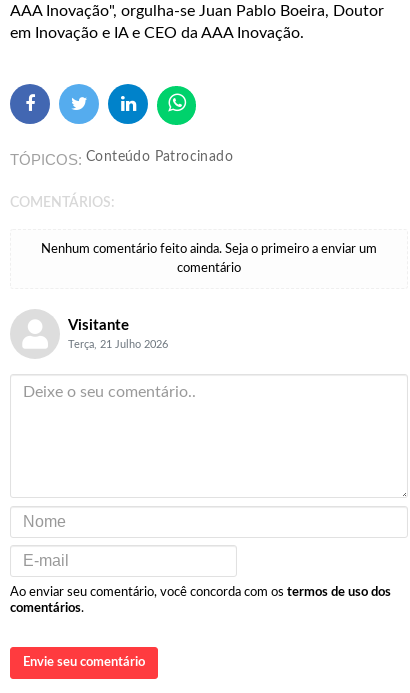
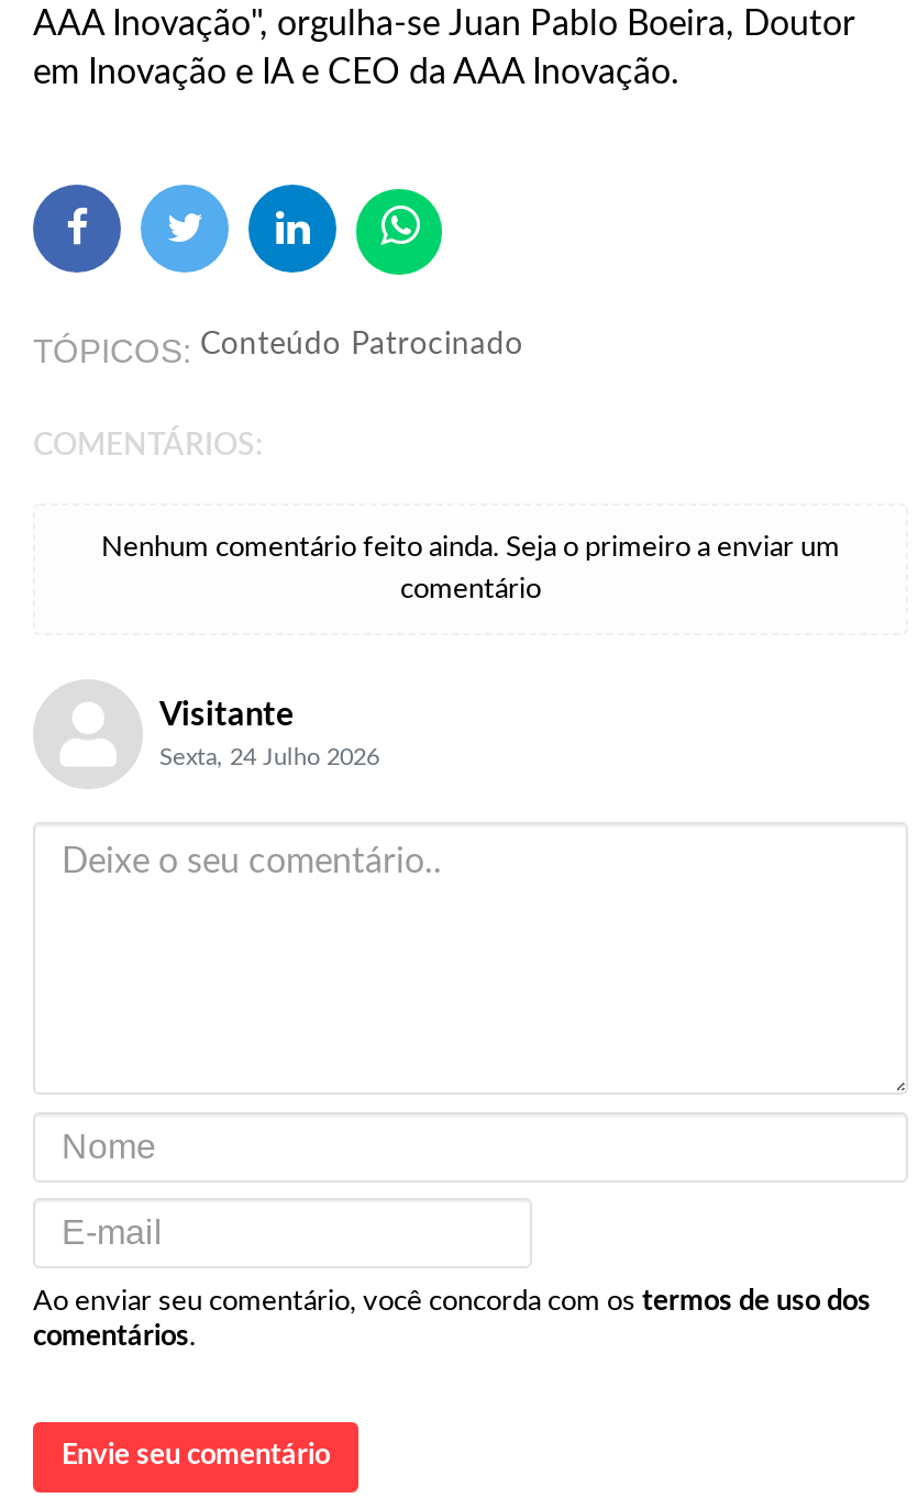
[67,339,167,350] Terça, 21 Julho 2026 -> [159,746,379,770] Sexta, 24 Julho 2026

